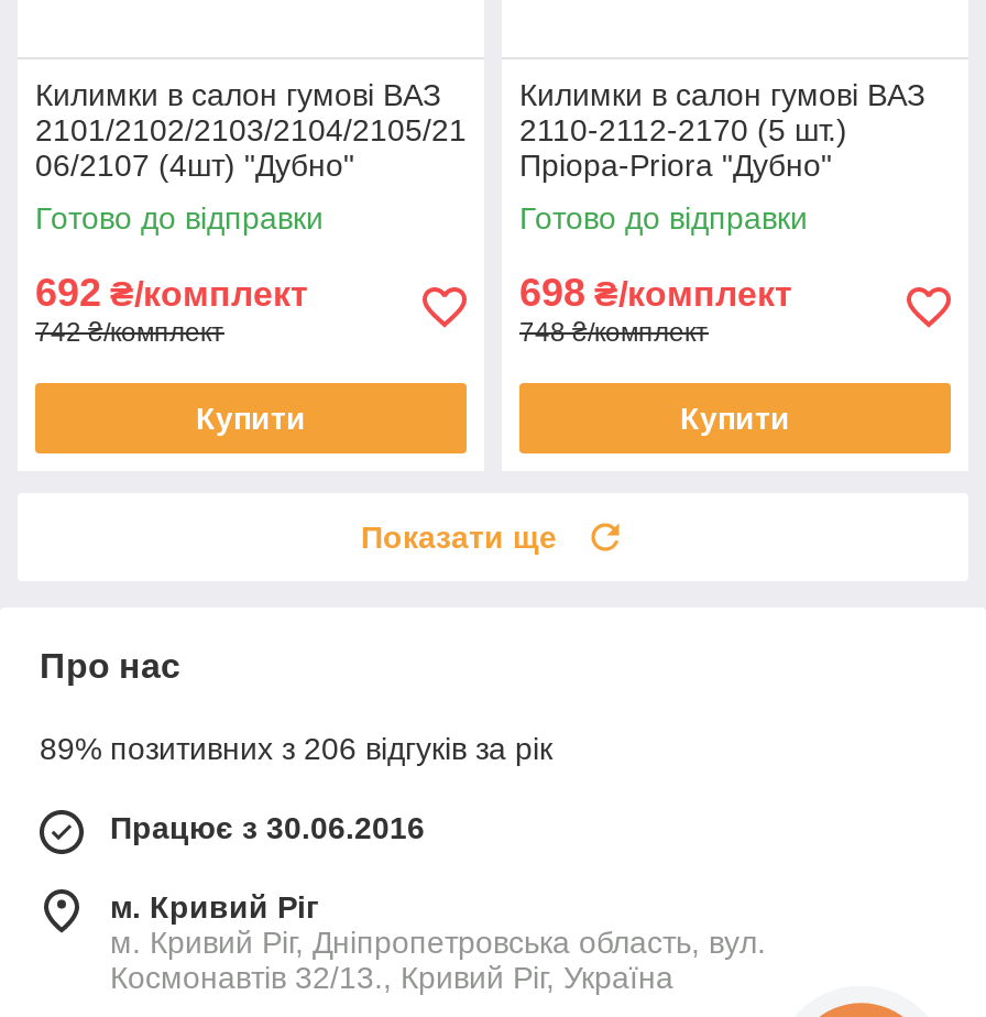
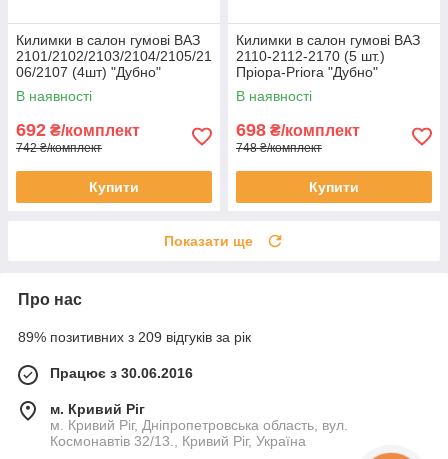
[35,200,324,235] Готово до відправки -> [16,88,92,104] В наявності
[519,200,808,235] Готово до відправки -> [236,88,312,104] В наявності
[40,730,552,766] 89% позитивних з 206 відгуків за рік -> [18,329,251,345] 89% позитивних з 209 відгуків за рік

